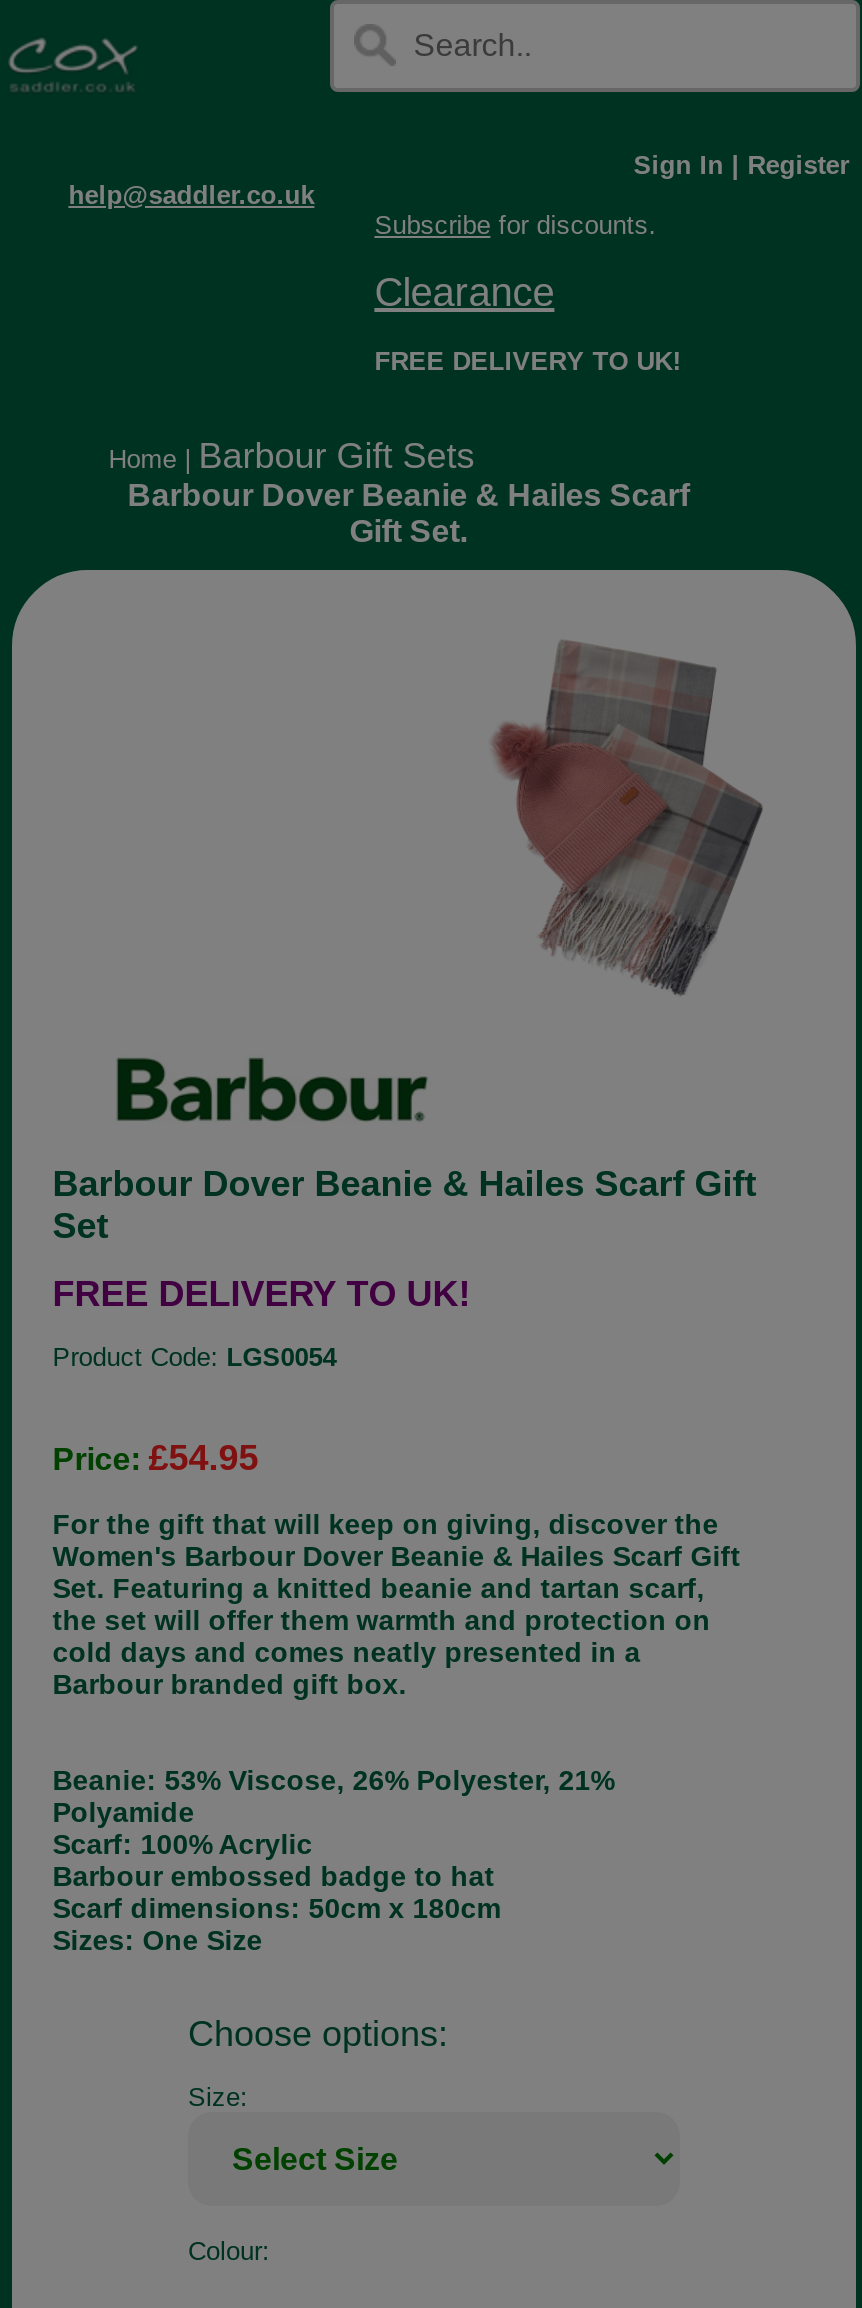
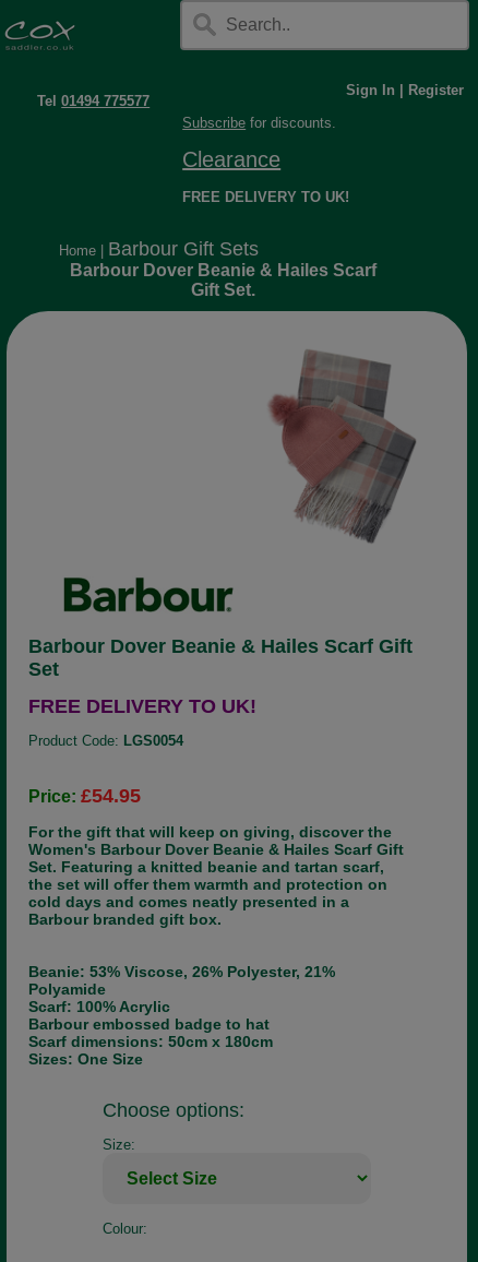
[68,180,314,210] help@saddler.co.uk -> [37,93,150,109] Tel 01494 775577

